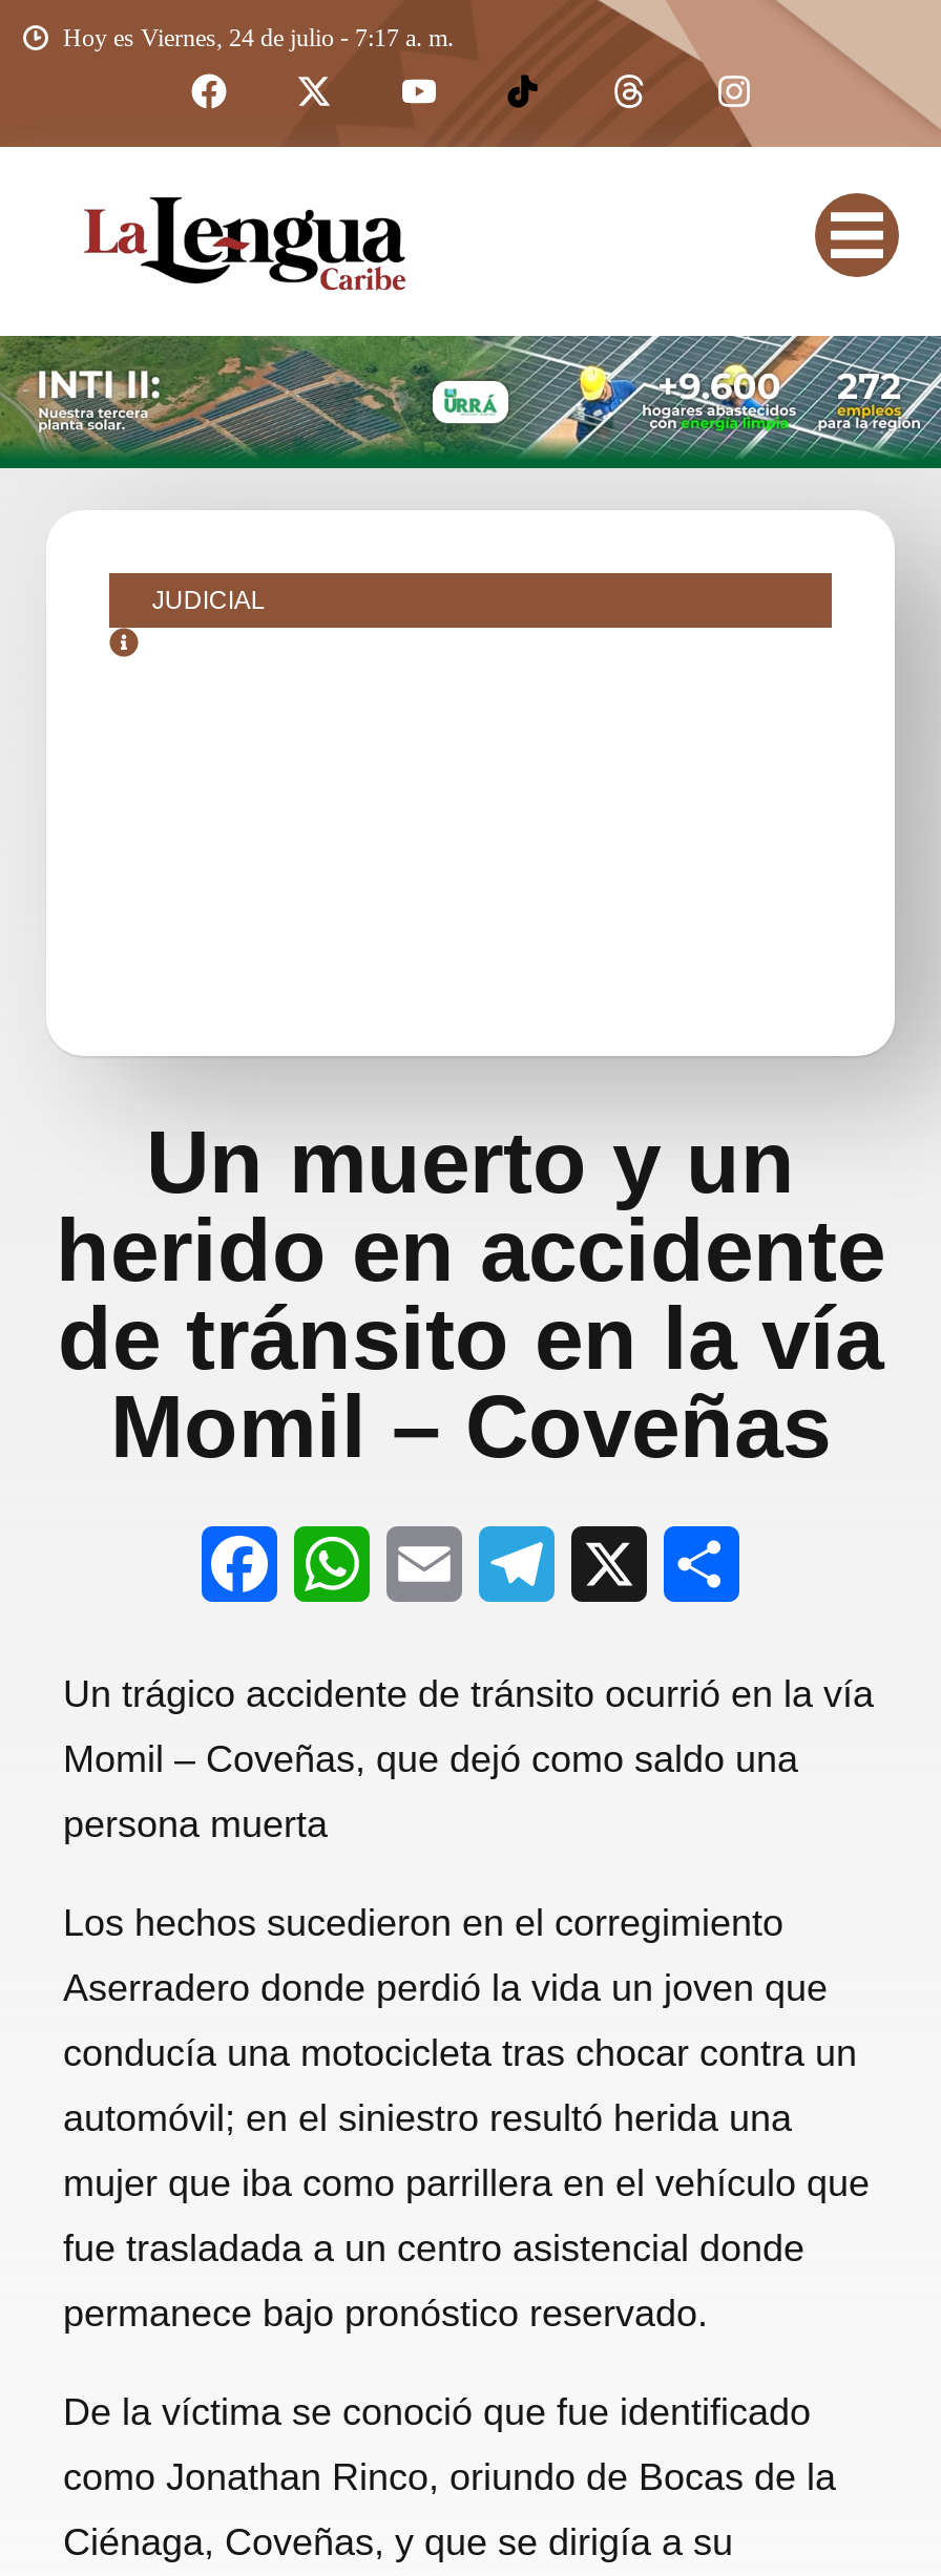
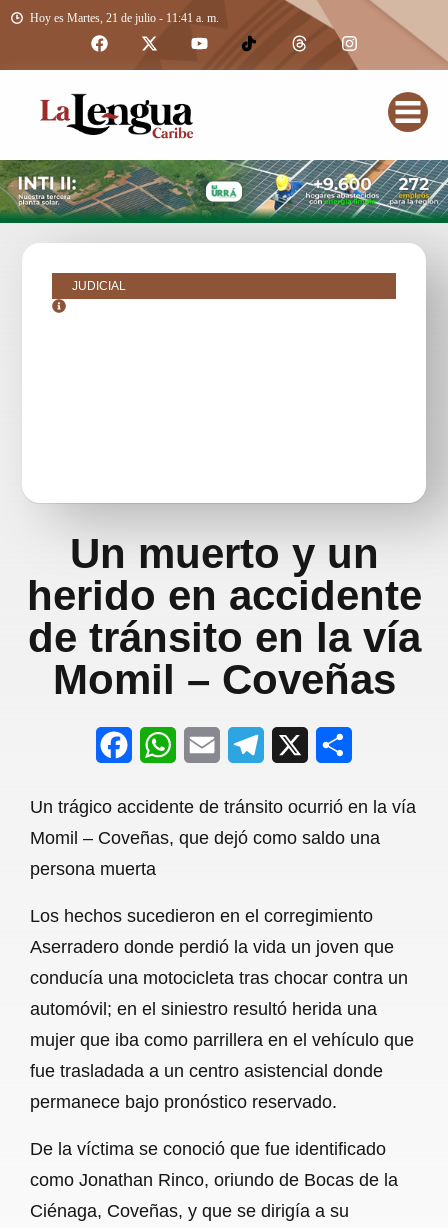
[63,23,454,52] Hoy es Viernes, 24 de julio - 7:17 a. m. -> [30,11,219,25] Hoy es Martes, 21 de julio - 11:41 a. m.

